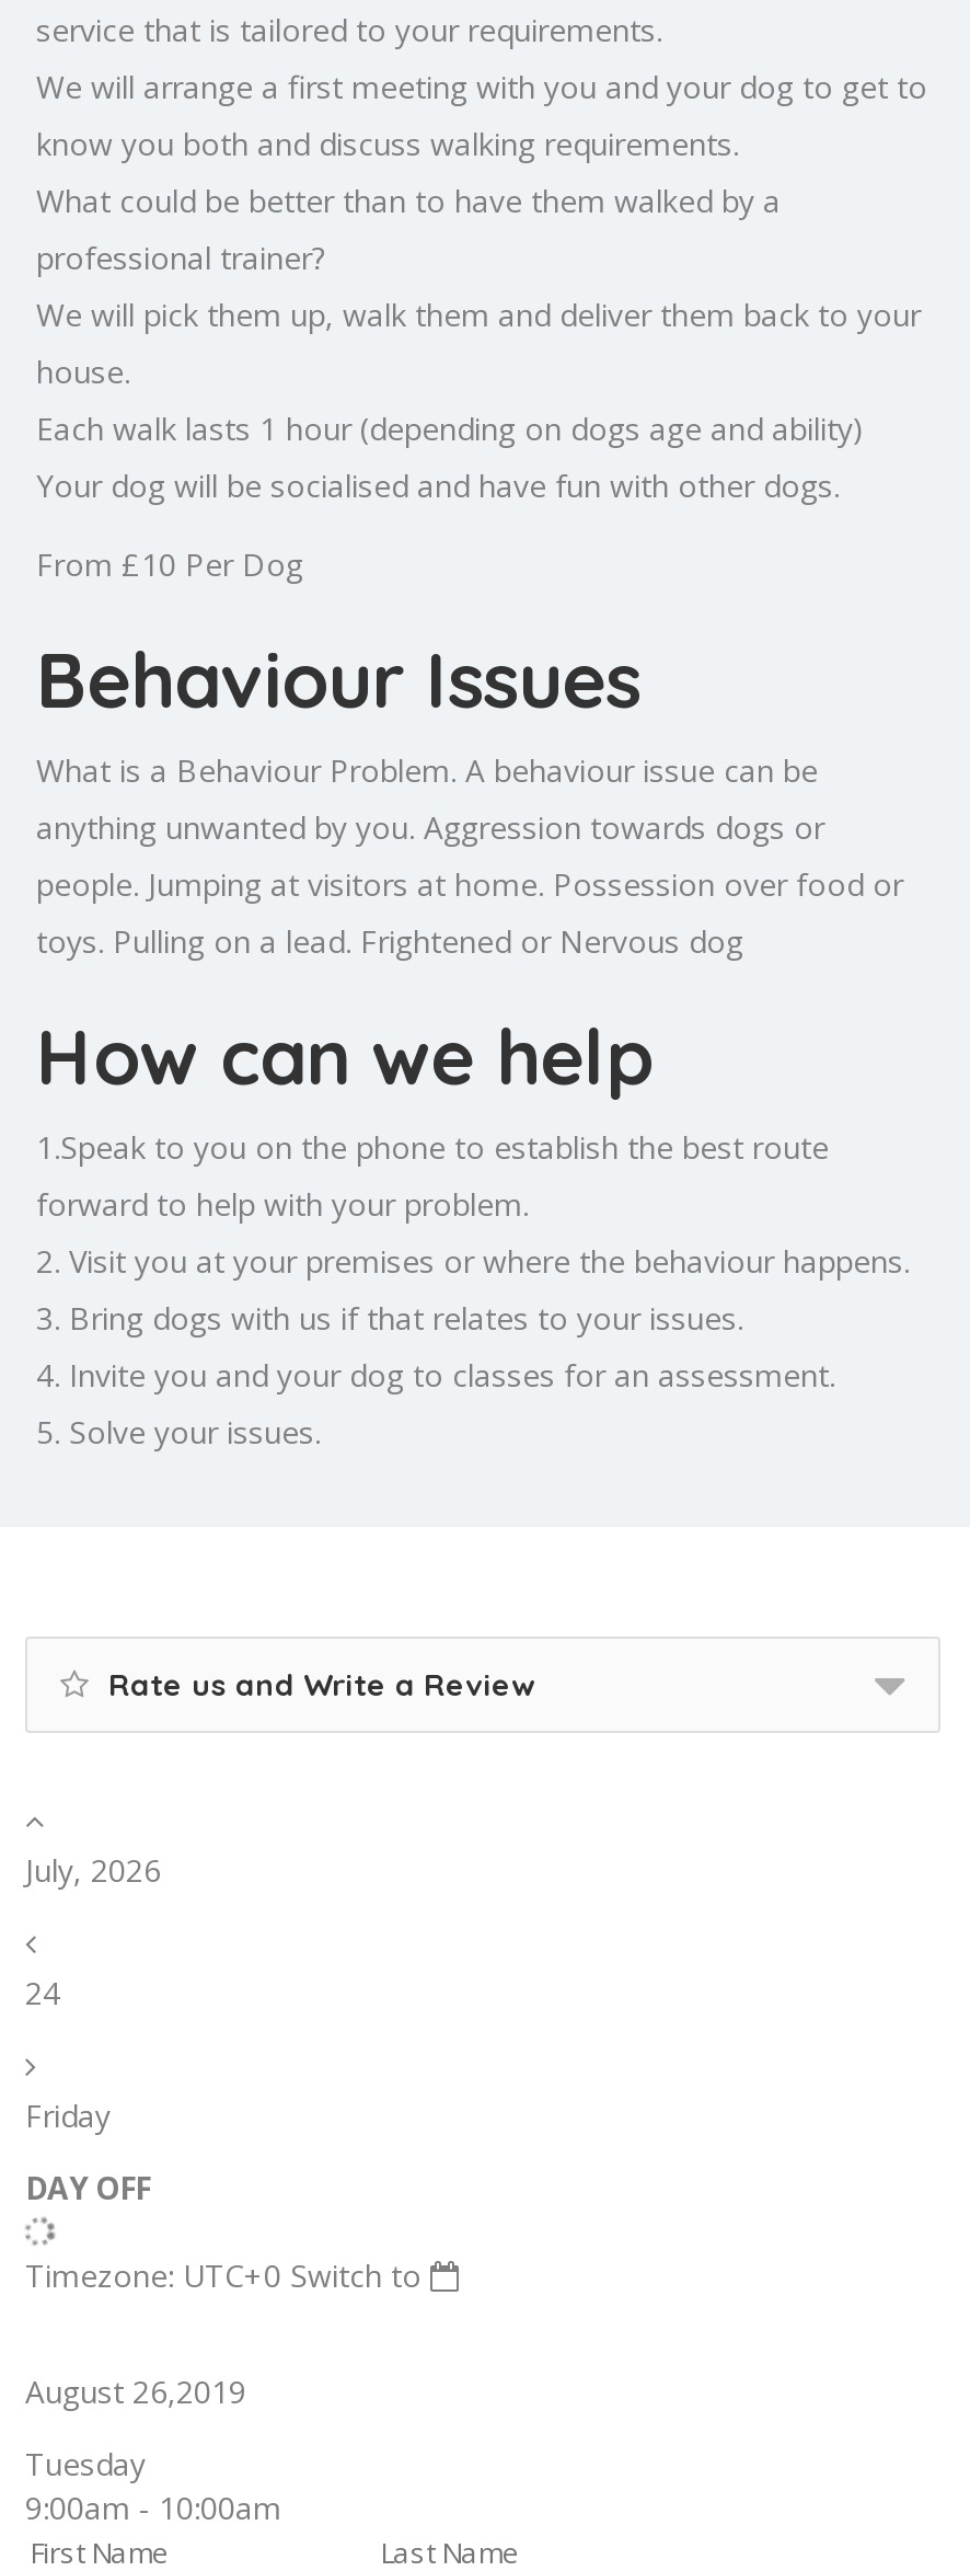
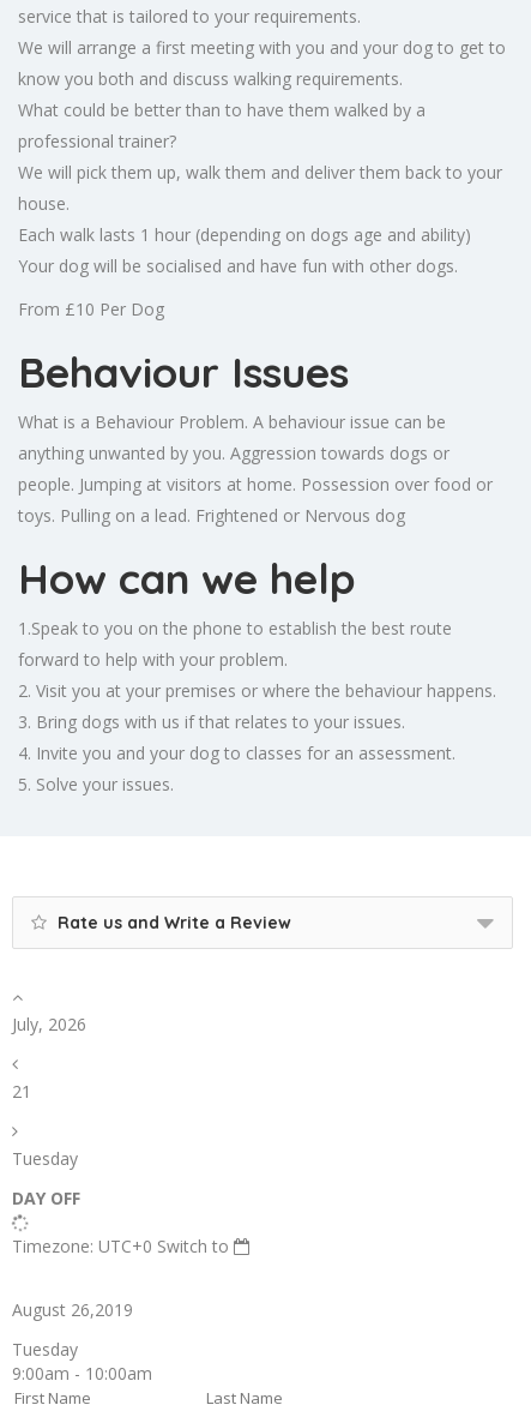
[25,1972,60,2013] 24 -> [12,1080,31,1103] 21
[25,2094,111,2136] Friday -> [12,1147,78,1170] Tuesday

